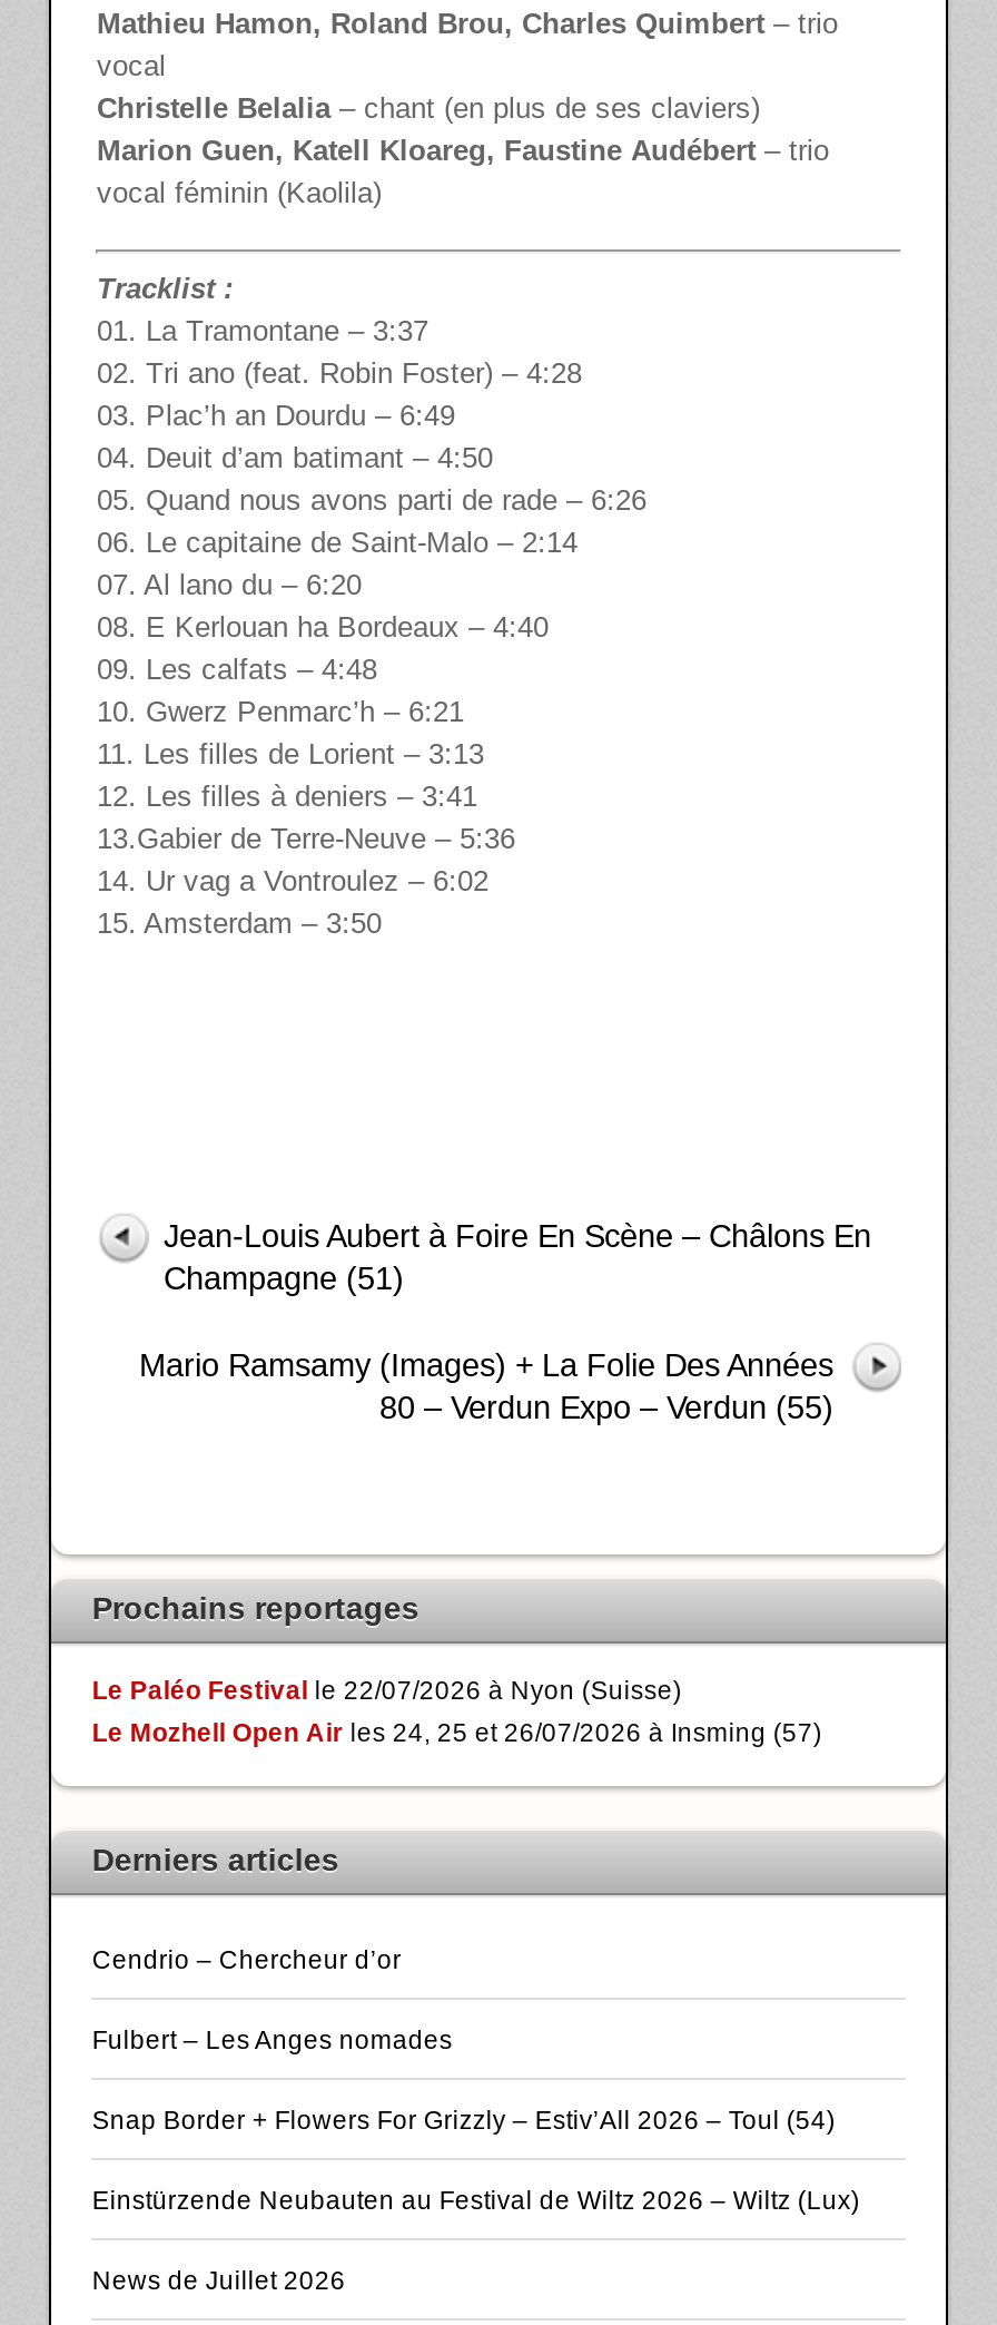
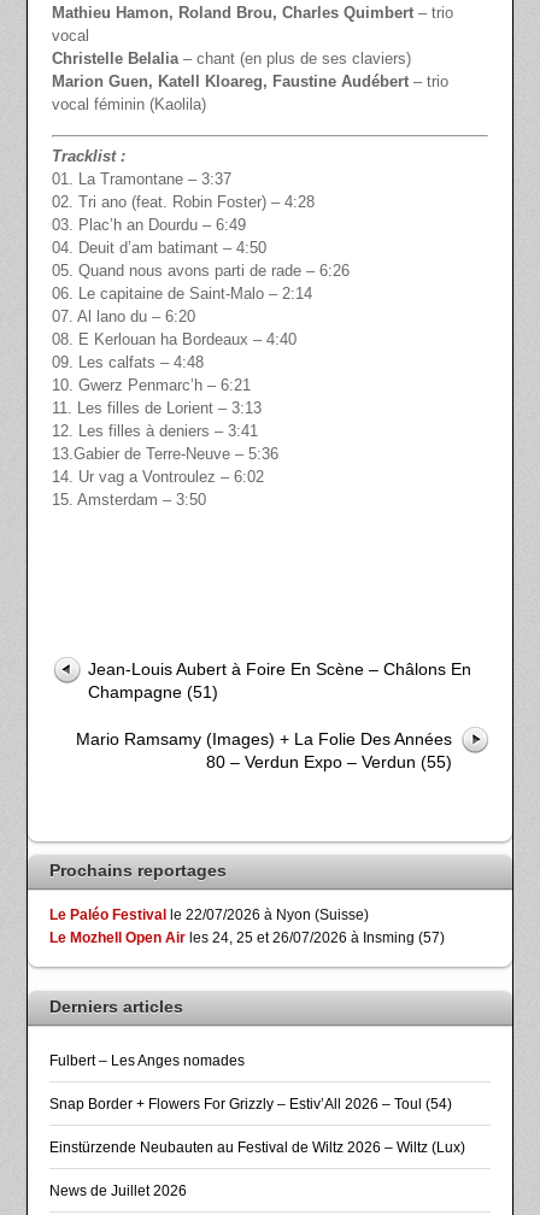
[92,1944,401,1973] Cendrio – Chercheur d’or -> none

